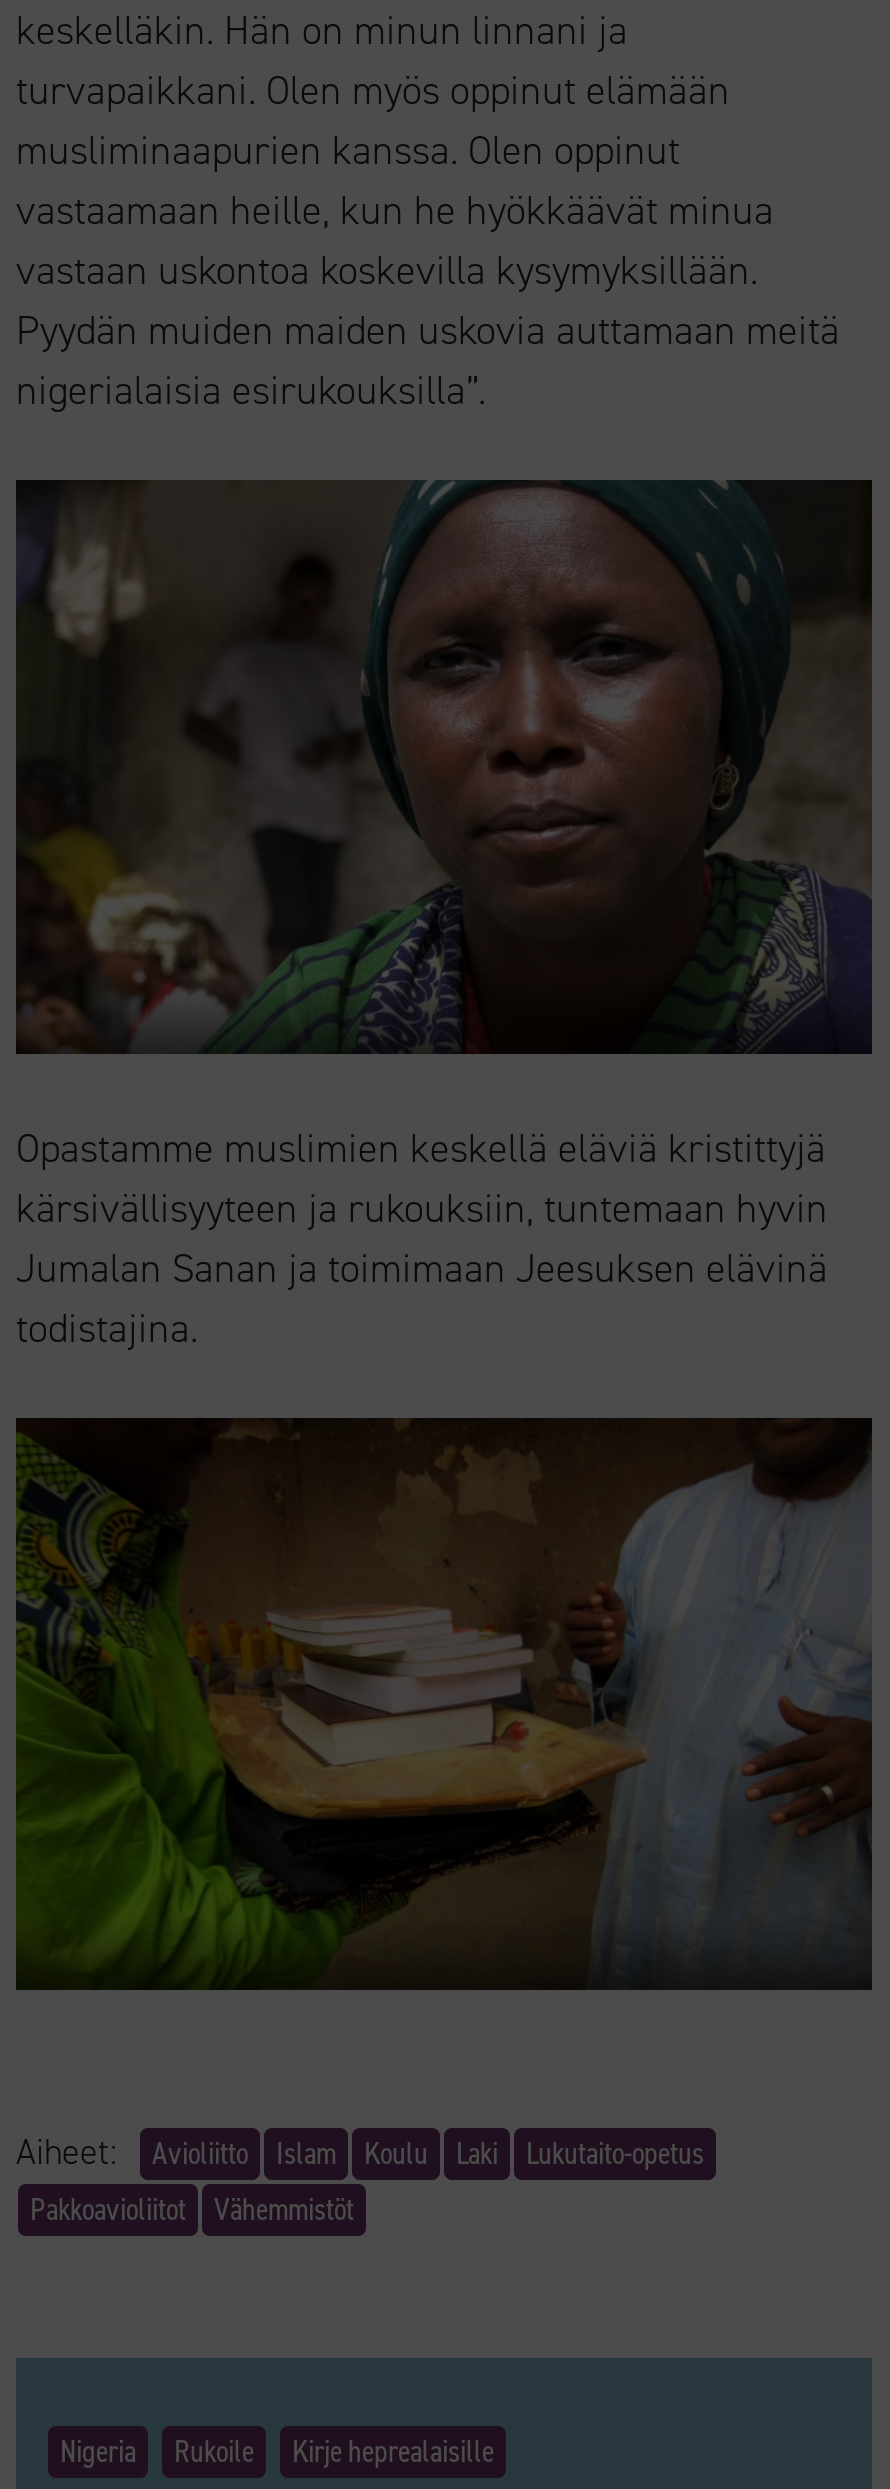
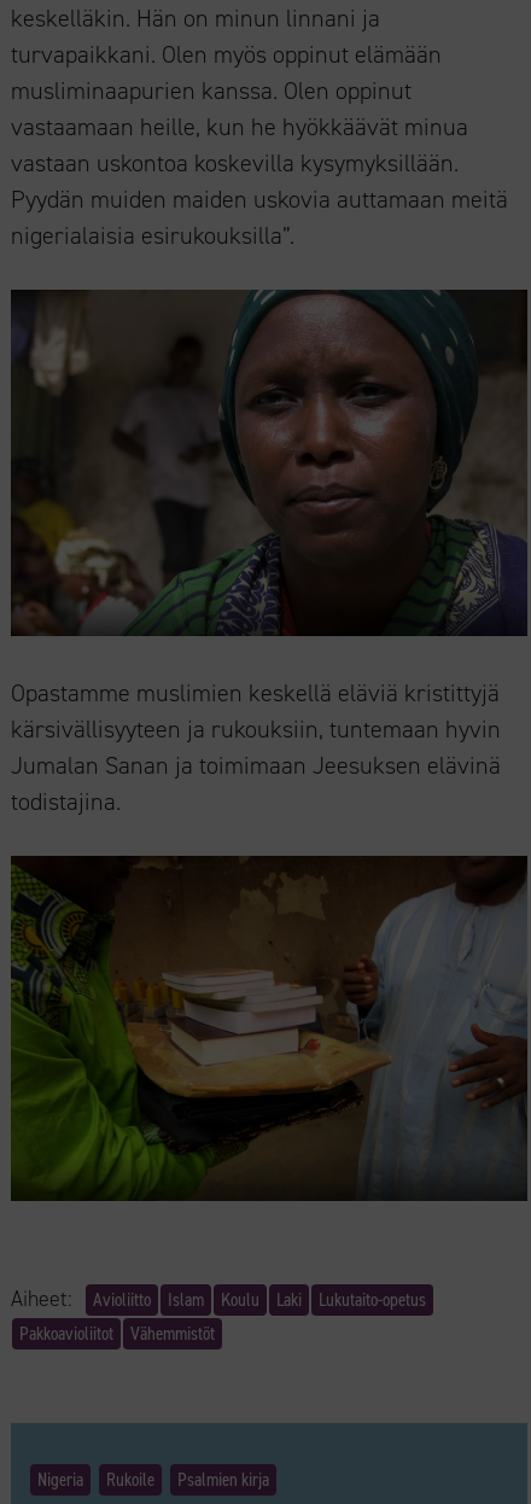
[292,2430,494,2472] Kirje heprealaisille -> [177,1467,269,1492] Psalmien kirja

